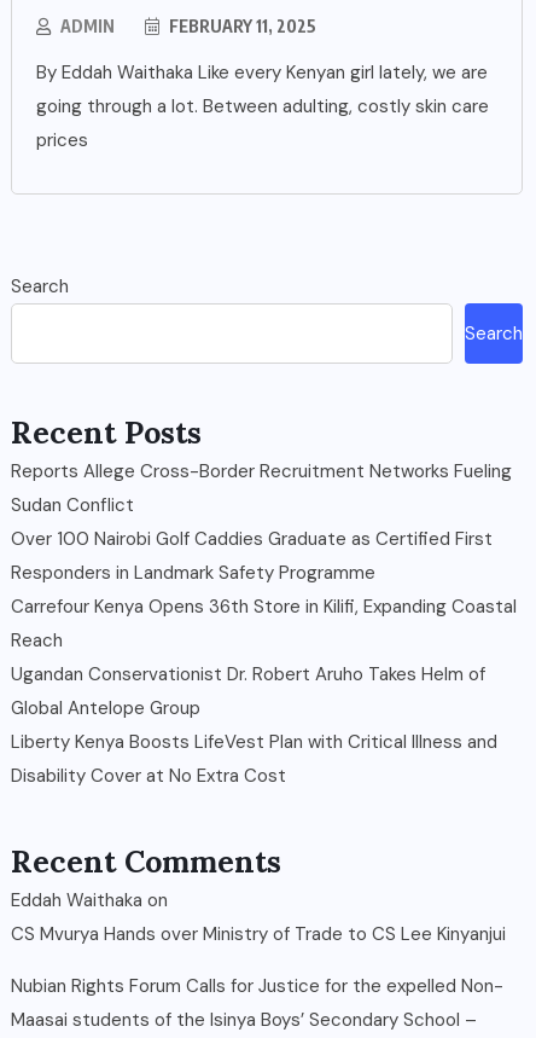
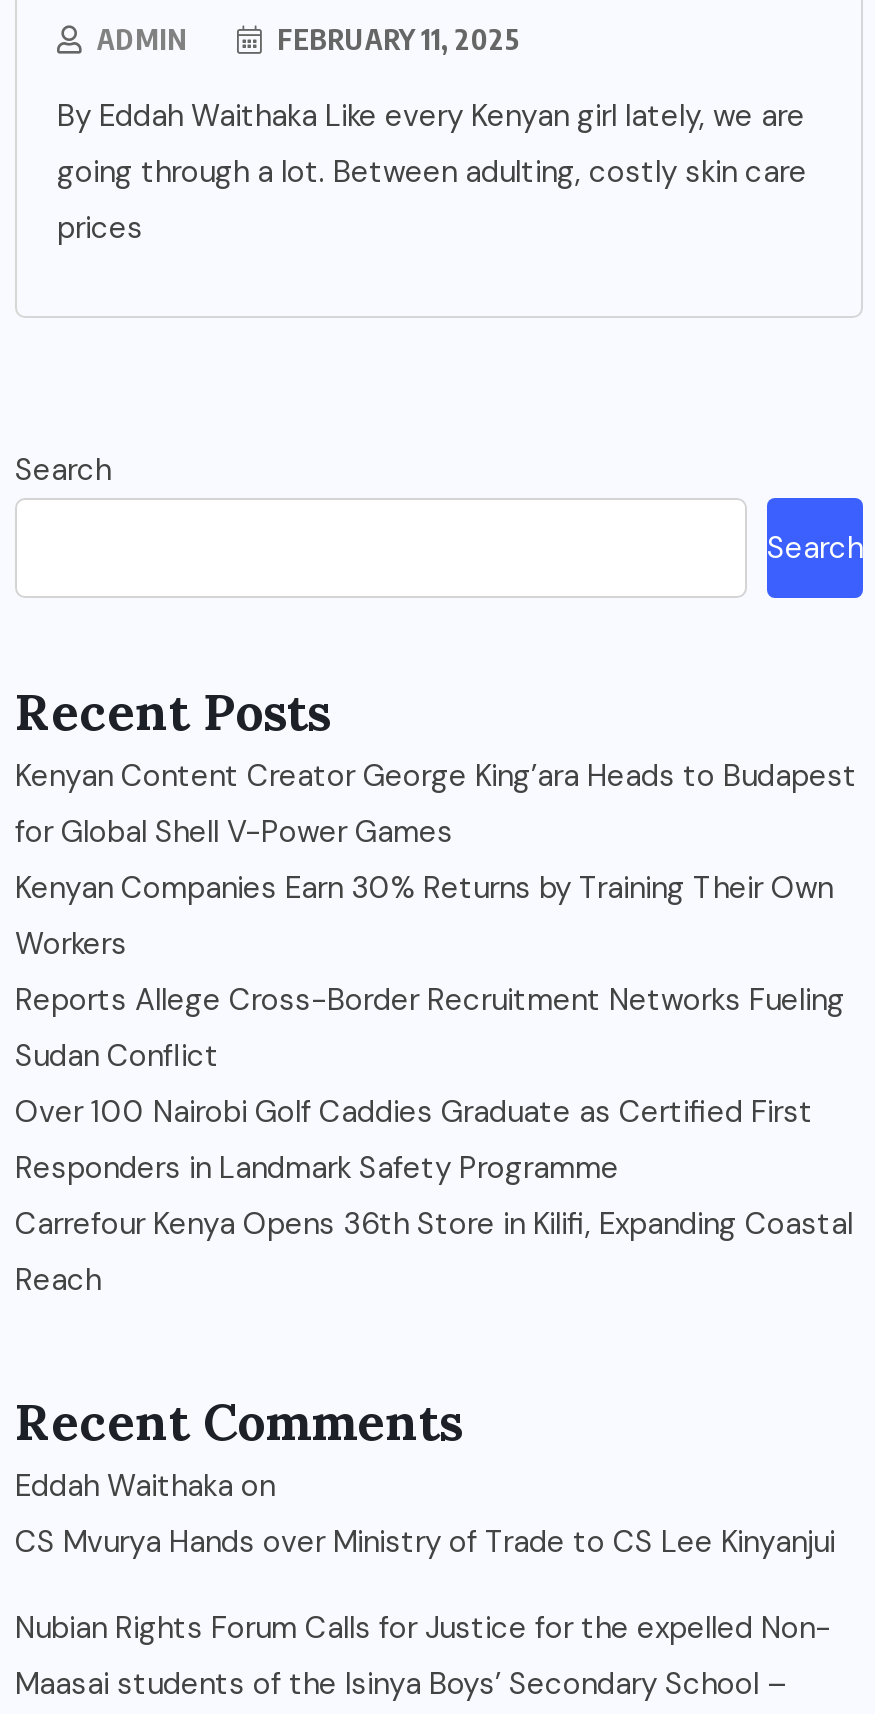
none -> [15,757,857,965] Kenyan Content Creator George King’ara Heads to Budapest | for Global Shell V-Power Games | Kenyan Companies Earn 30% Returns by Training Their Own | Workers
moved [11,460,517,653] -> [15,981,853,1301]: Reports Allege Cross-Border Recruitment Networks Fueling | Sudan Conflict | Over 100 Nairobi Golf Caddies Graduate as Certified First | Responders in Landmark Safety Programme | Carrefour Kenya Opens 36th Store in Kilifi, Expanding Coastal | Reach
[11,663,497,788] Ugandan Conservationist Dr. Robert Aruho Takes Helm of | Global Antelope Group | Liberty Kenya Boosts LifeVest Plan with Critical Illness and | Disability Cover at No Extra Cost -> none

